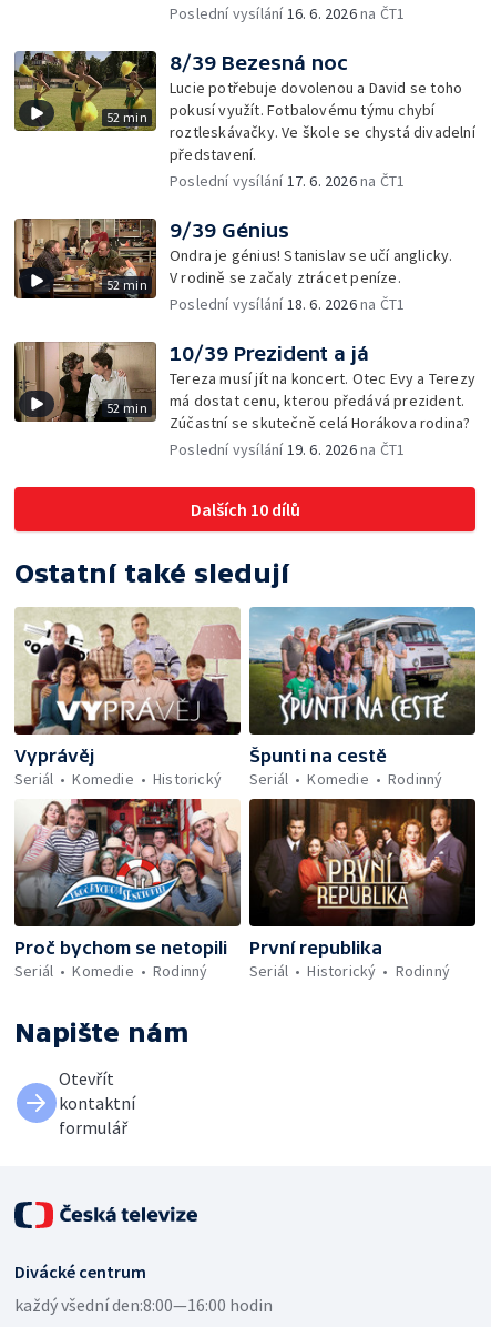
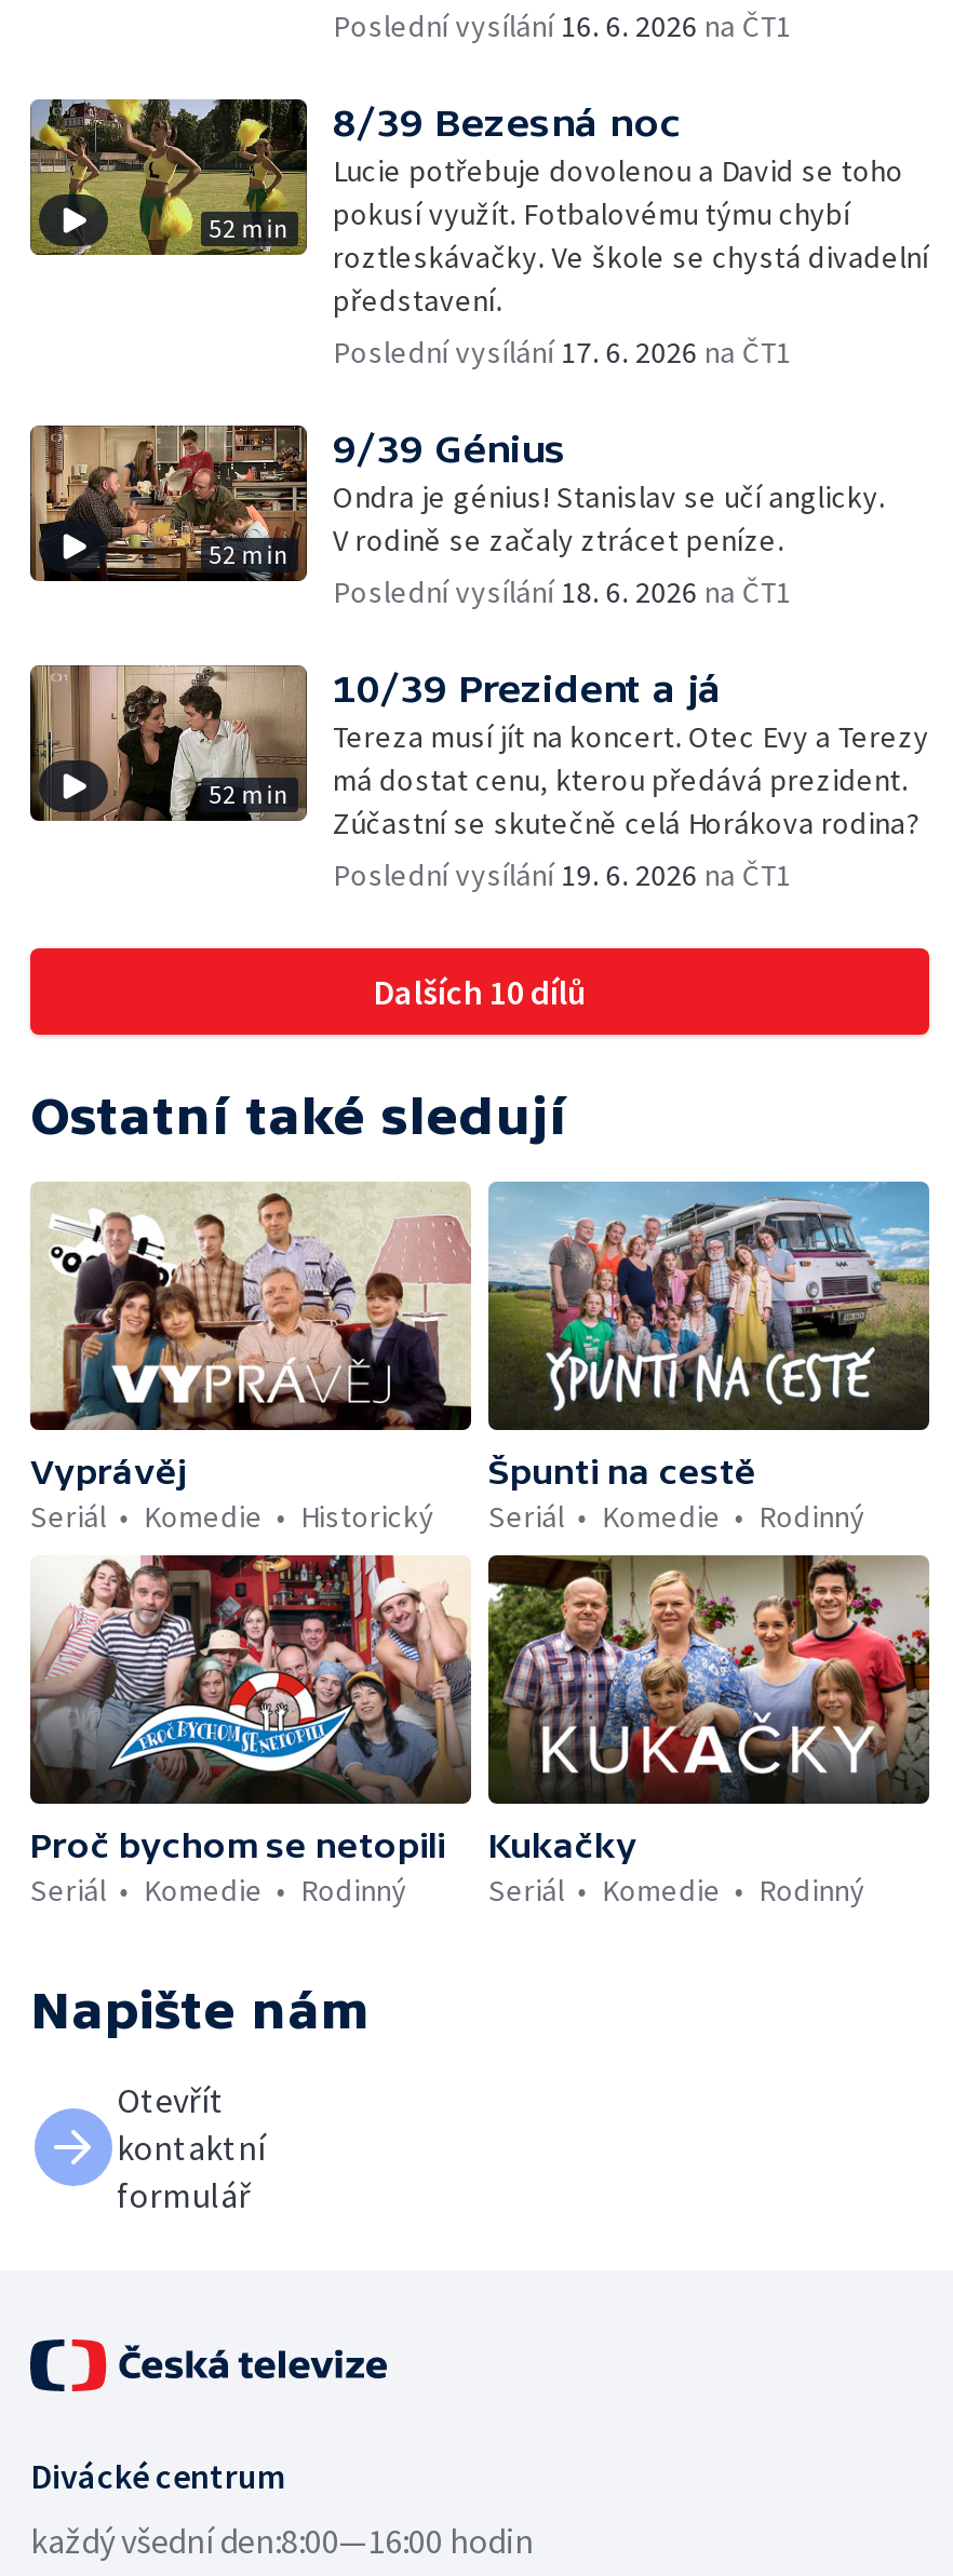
[248,799,477,957] [image] | První republika -> [486,1553,931,1863] [image] | Kukačky
[307,960,376,980] Historický -> [602,1870,721,1909] Komedie

